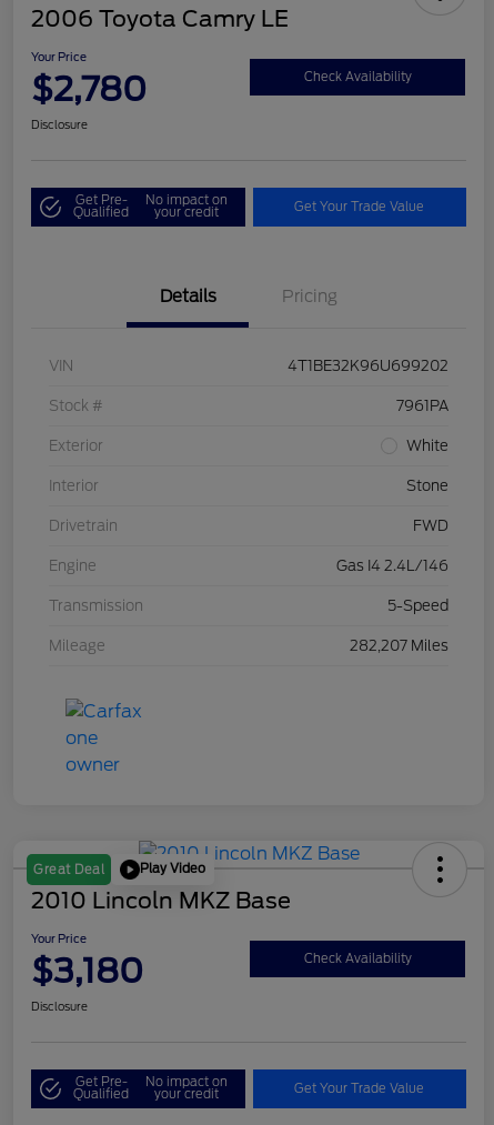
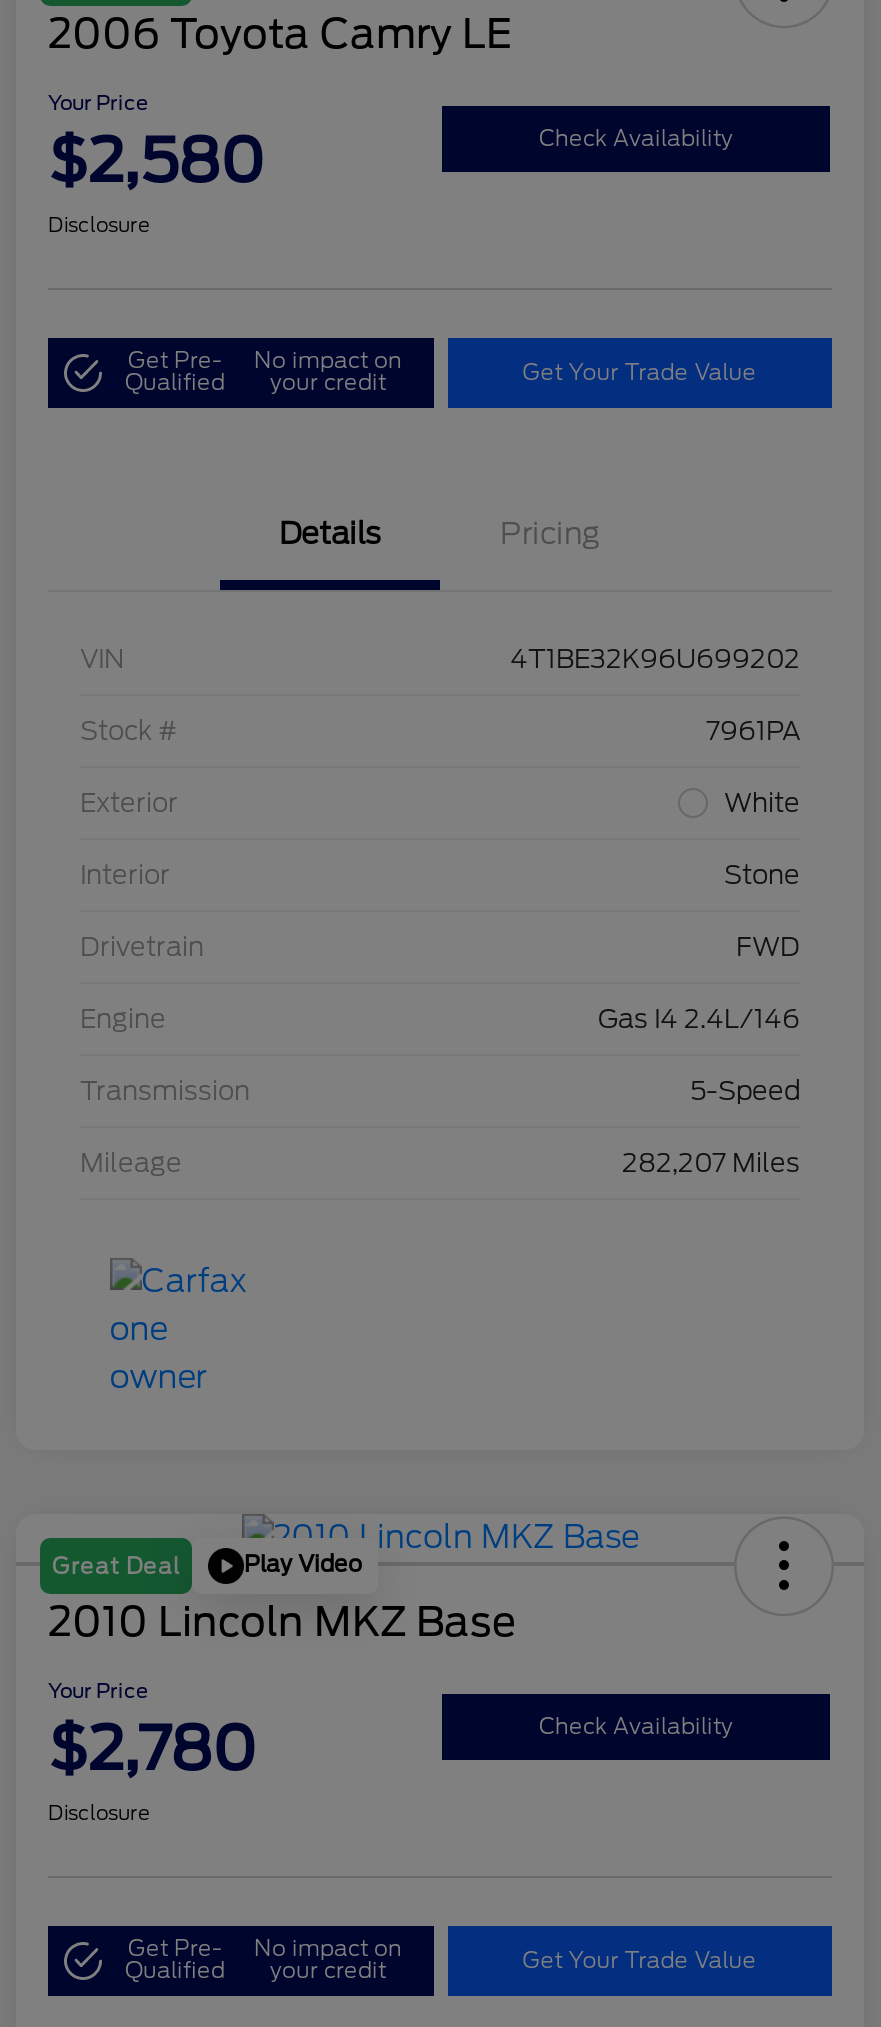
[31,69,147,109] $2,780 -> [48,124,264,196] $2,580
[31,950,143,990] $3,180 -> [48,1712,256,1784] $2,780

